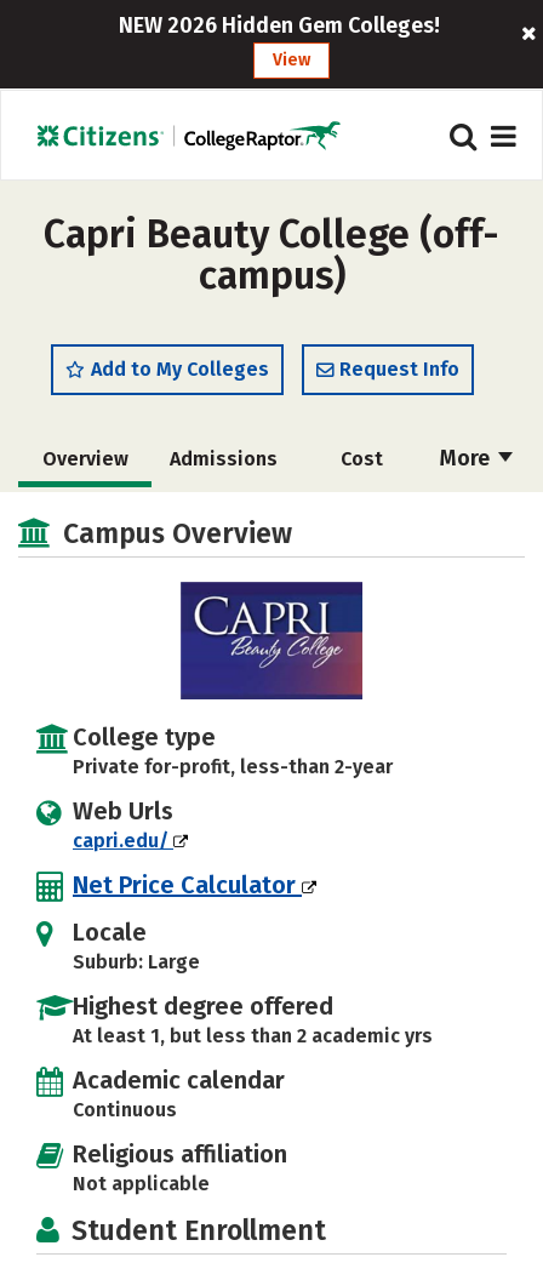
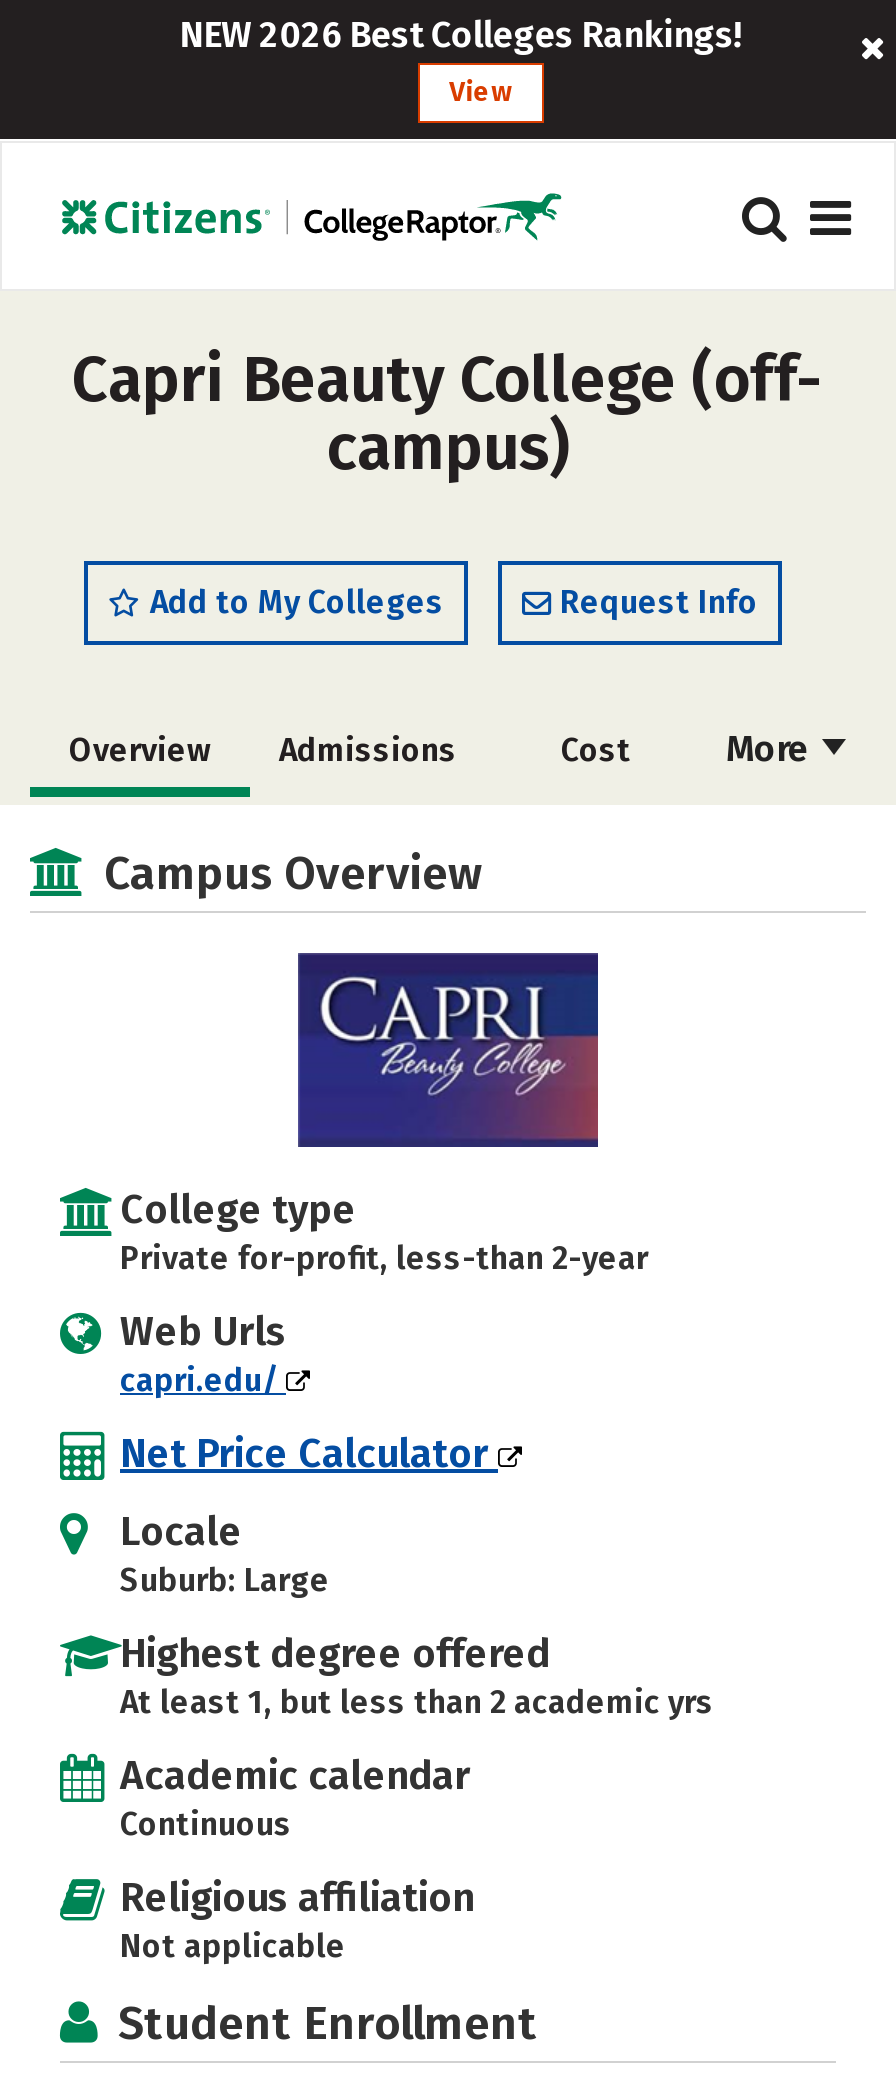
[119,12,440,39] NEW 2026 Hidden Gem Colleges! -> [179,13,743,57] NEW 2026 Best Colleges Rankings!

